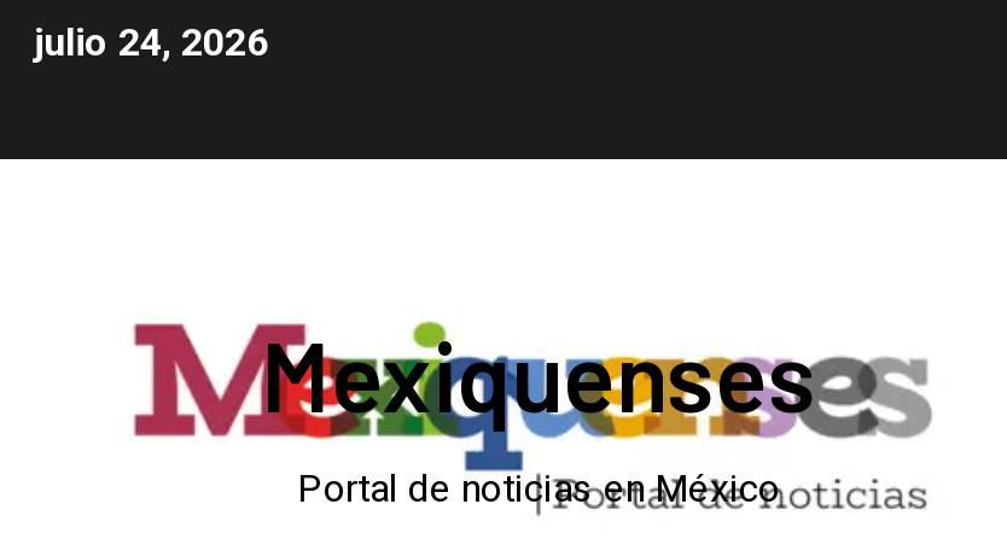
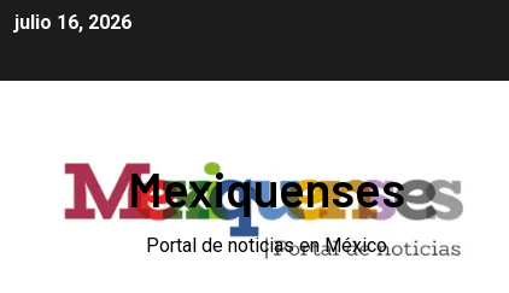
[34,20,268,66] julio 24, 2026 -> [14,11,131,34] julio 16, 2026

